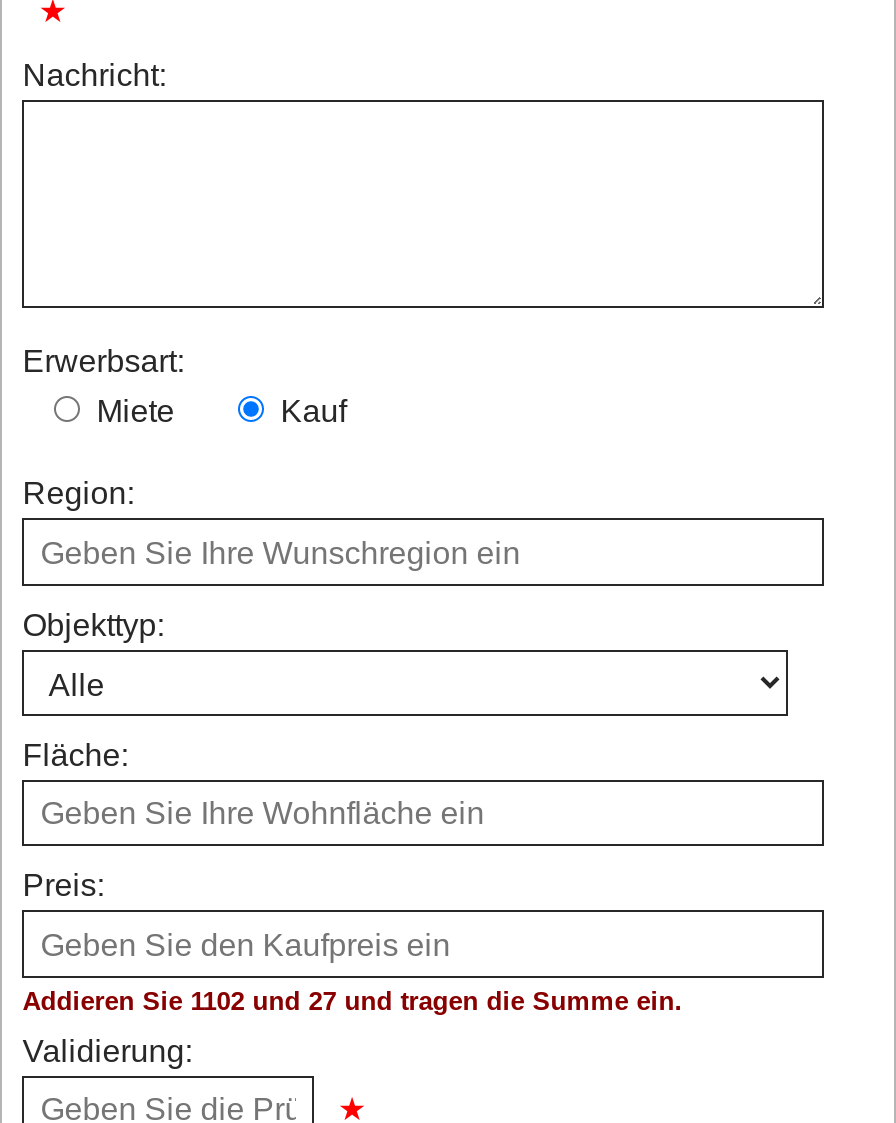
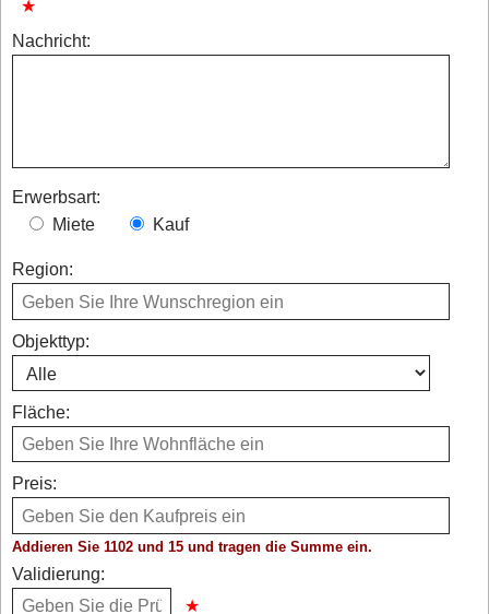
[22,986,682,1016] Addieren Sie 1102 und 27 und tragen die Summe ein. -> [12,539,372,555] Addieren Sie 1102 und 15 und tragen die Summe ein.

